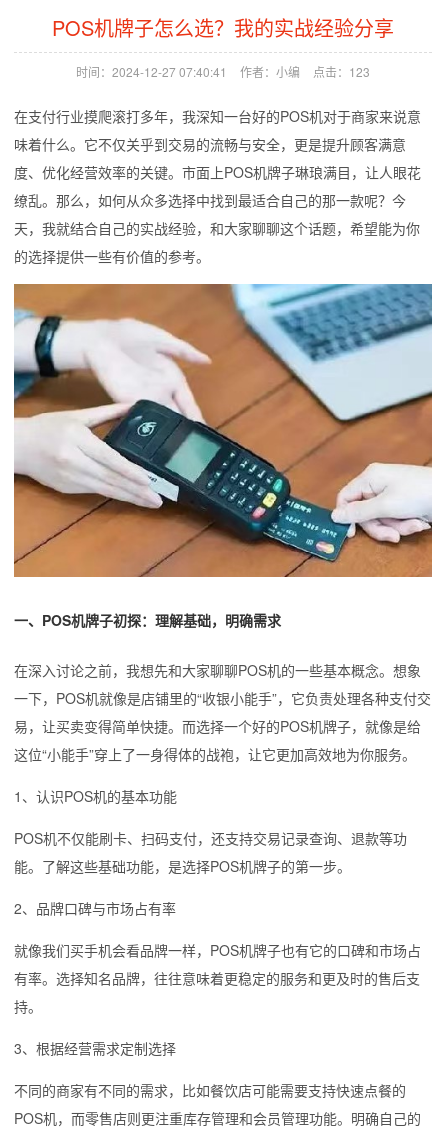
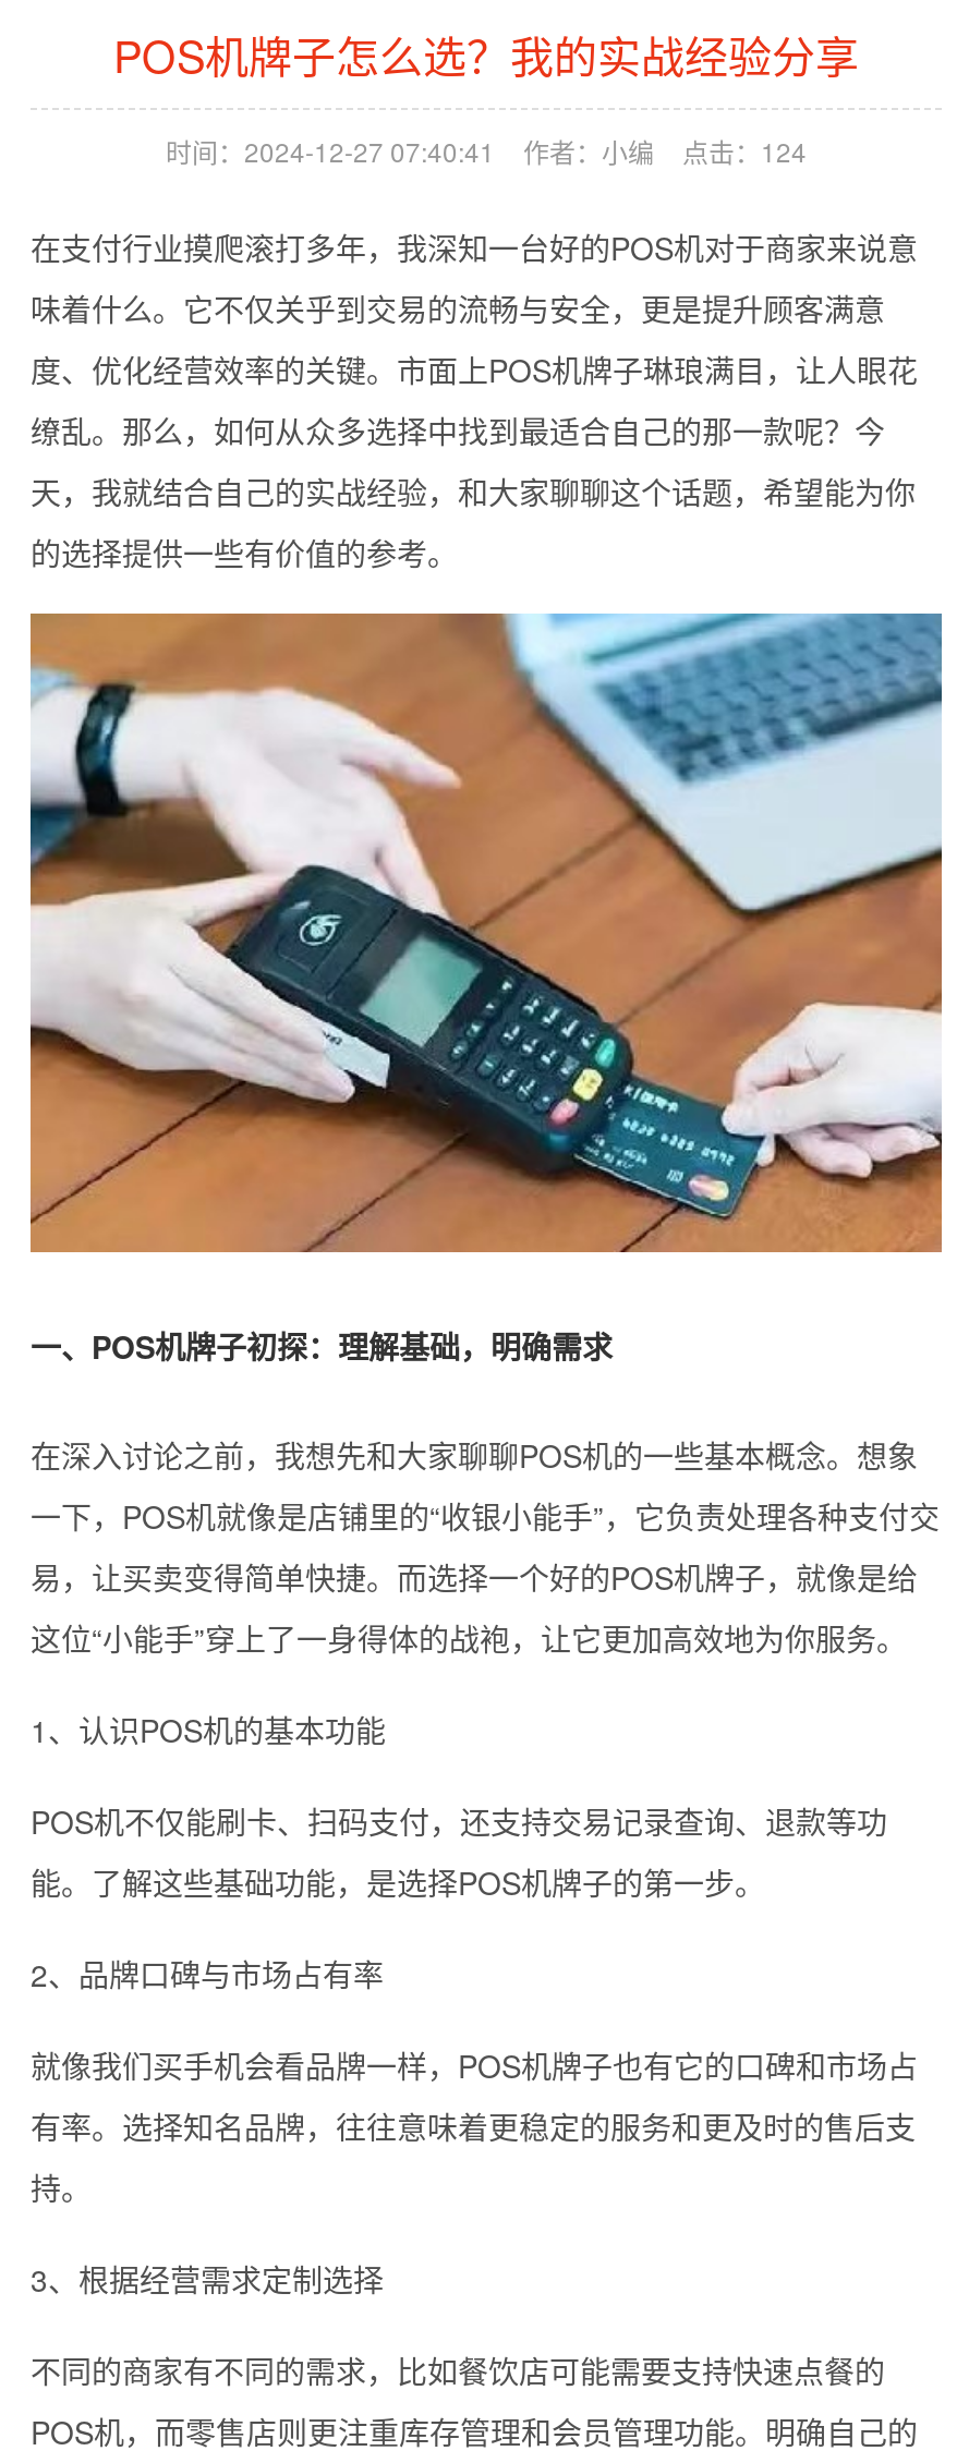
[76,63,370,80] 时间：2024-12-27 07:40:41 作者：小编 点击：123 -> [166,132,807,169] 时间：2024-12-27 07:40:41 作者：小编 点击：124

